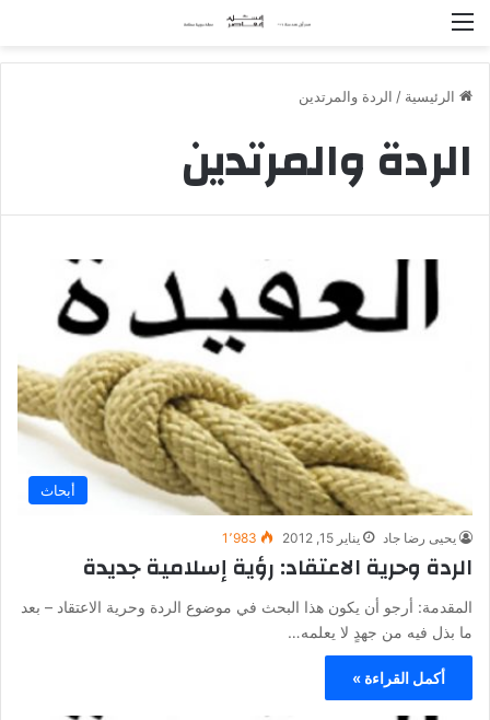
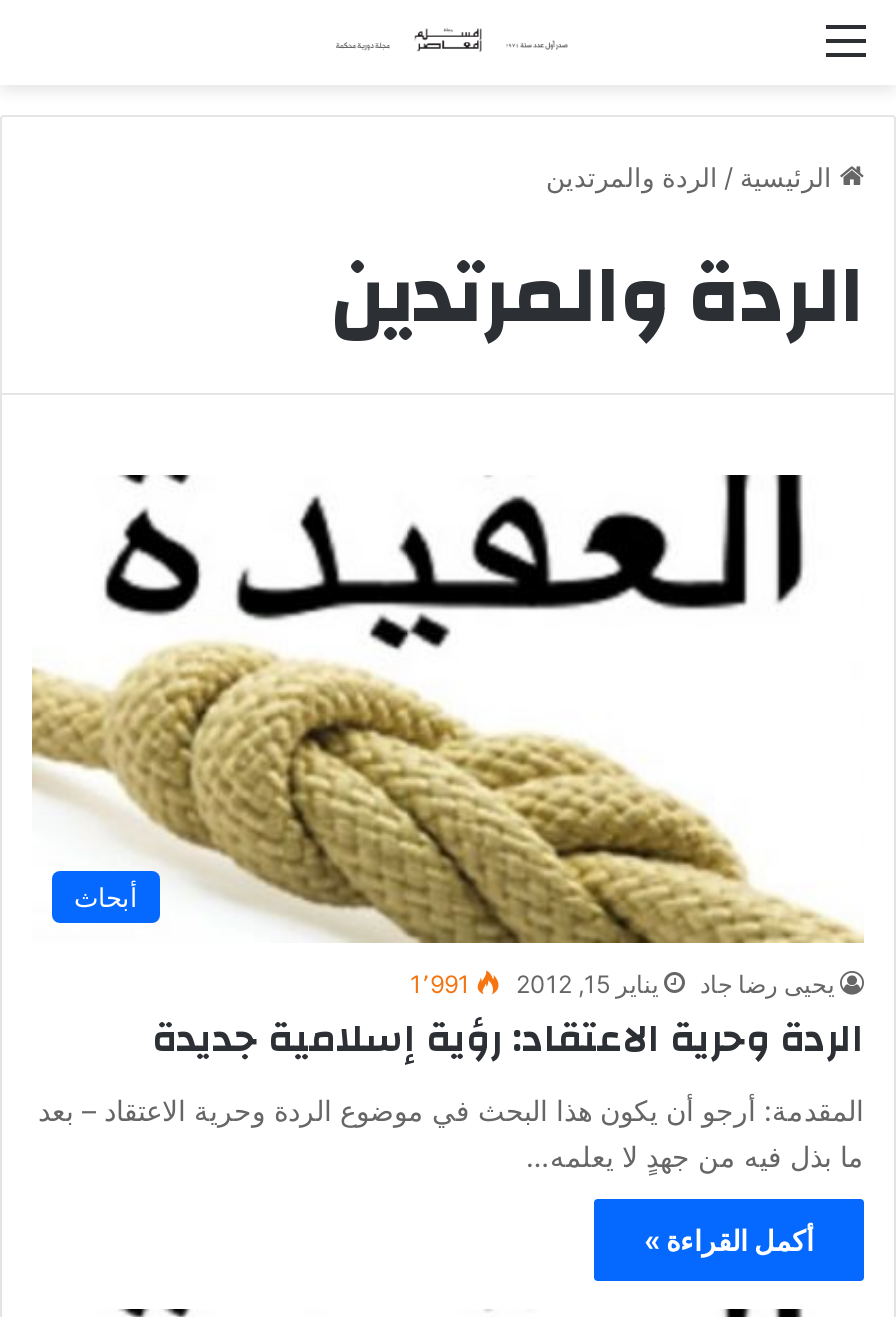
[222,530,257,547] 1٬983 -> [410,970,470,1000] 1٬991

